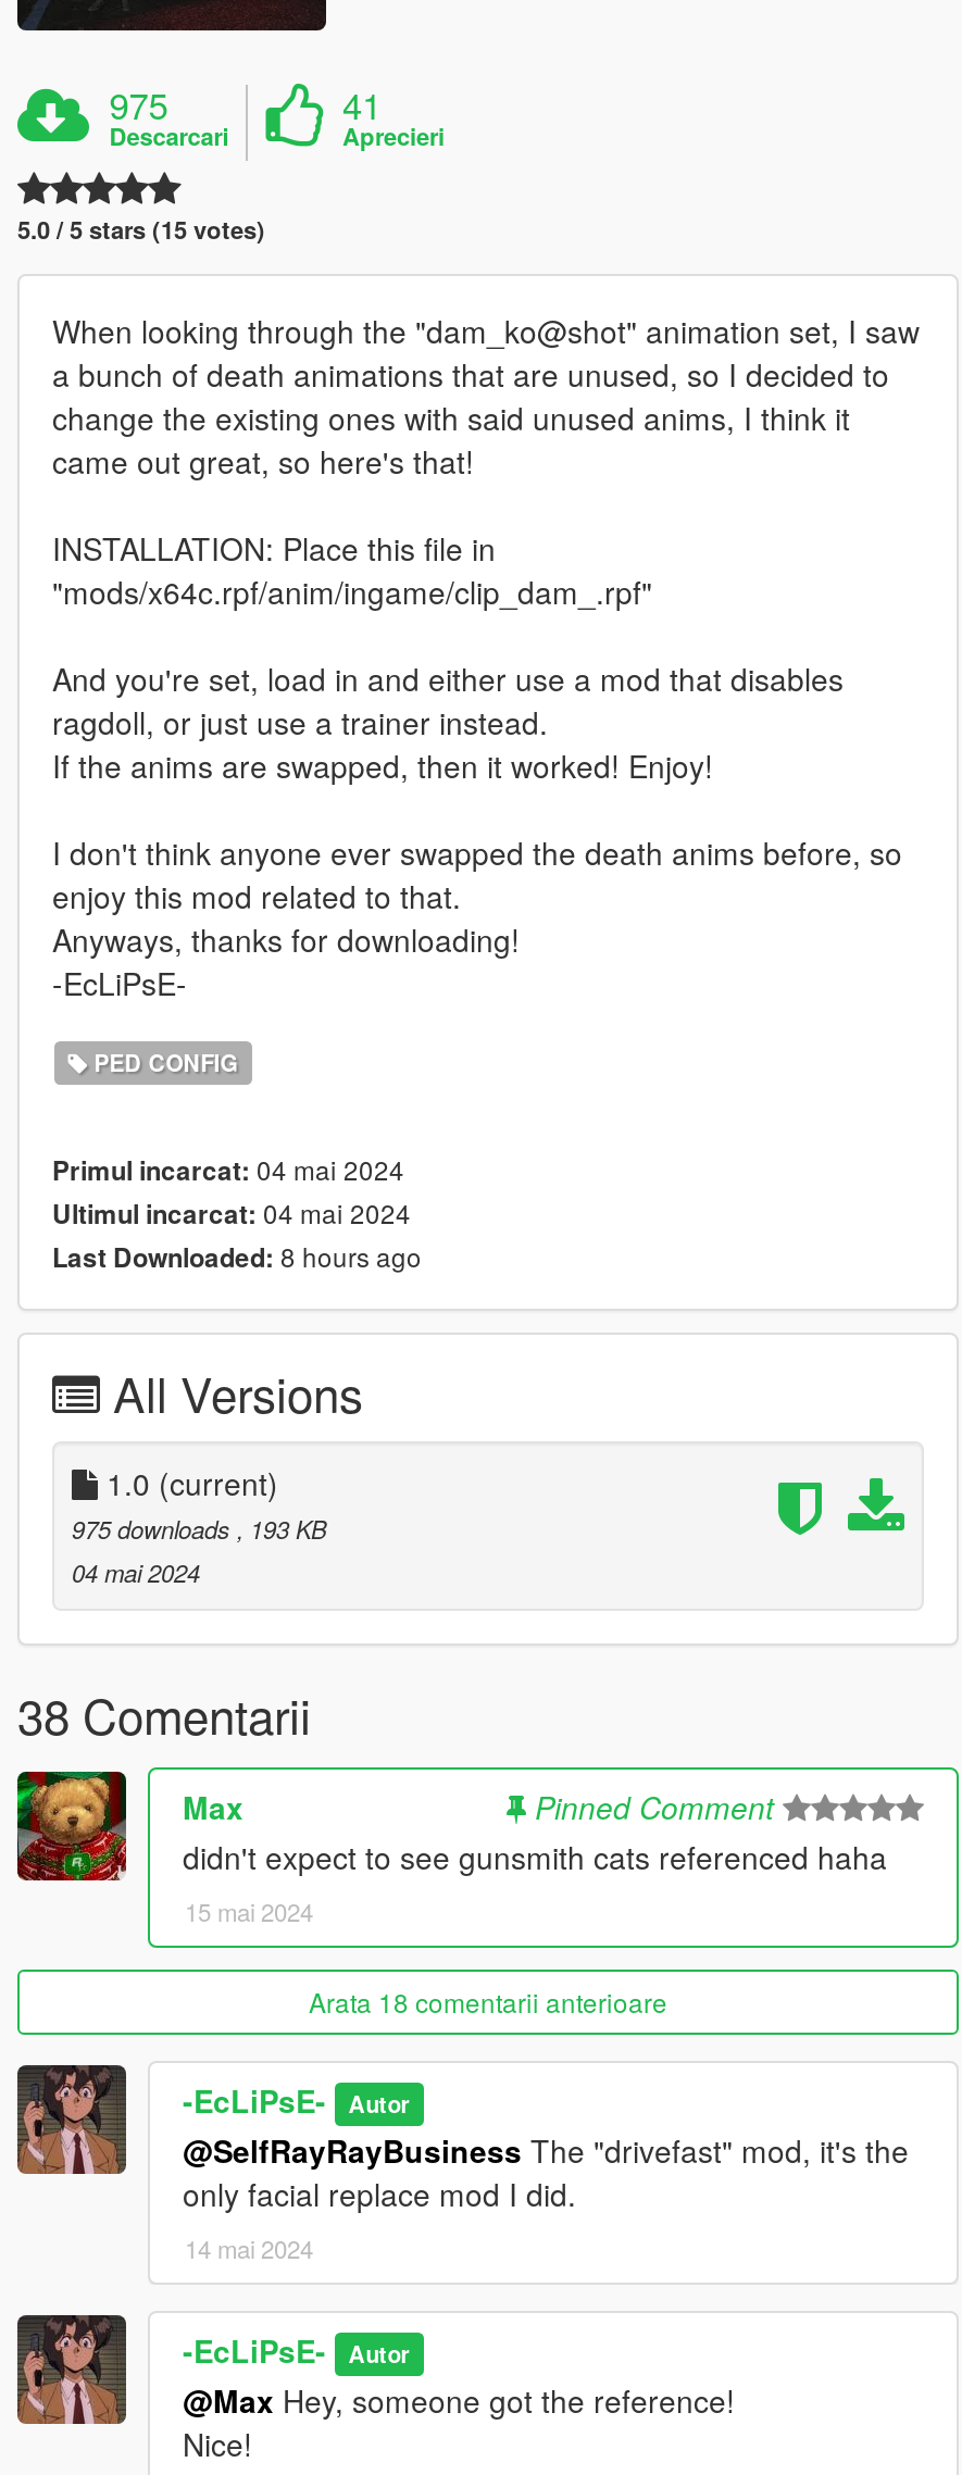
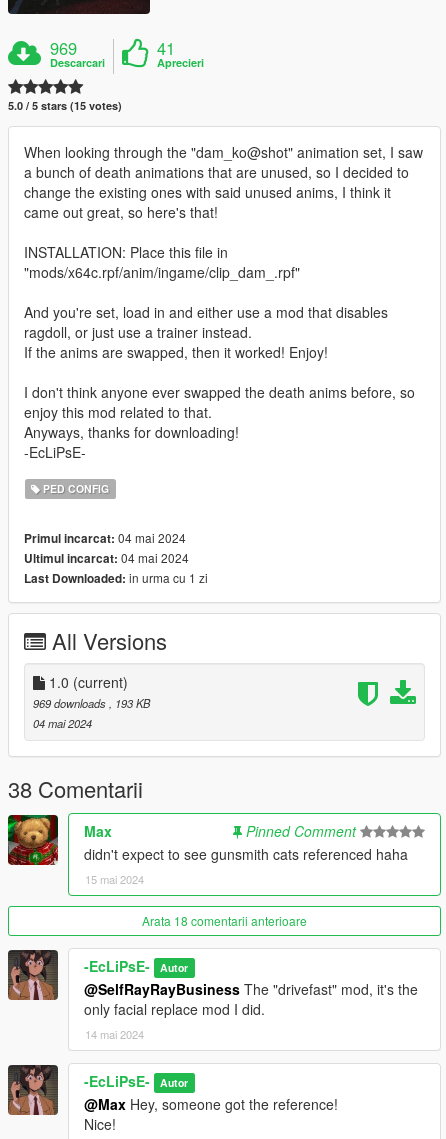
[109,79,168,131] 975 -> [50,36,77,60] 969
[52,1237,422,1277] Last Downloaded: 8 hours ago -> [24,569,208,587] Last Downloaded: in urma cu 1 zi
[72,1511,326,1546] 975 downloads, 193 KB -> [33,695,150,711] 969 downloads, 193 KB

